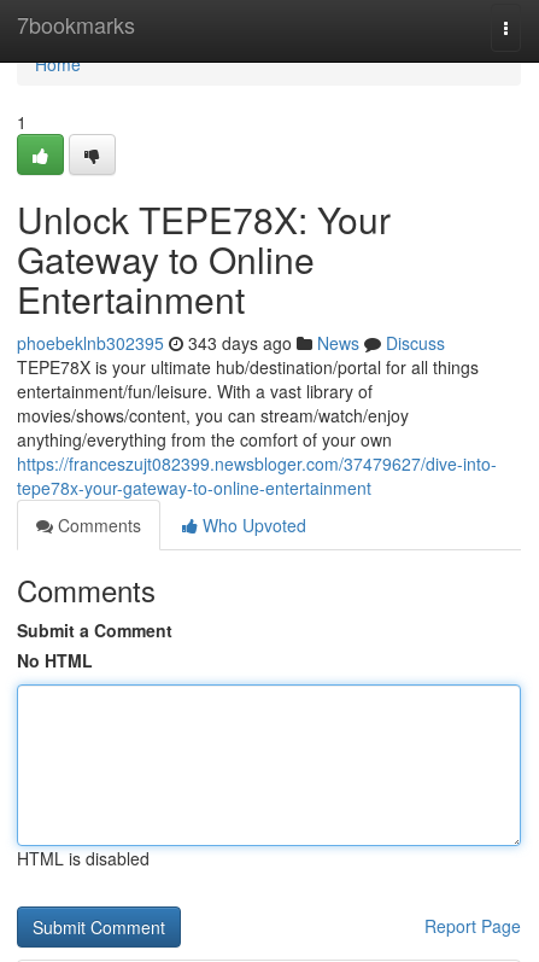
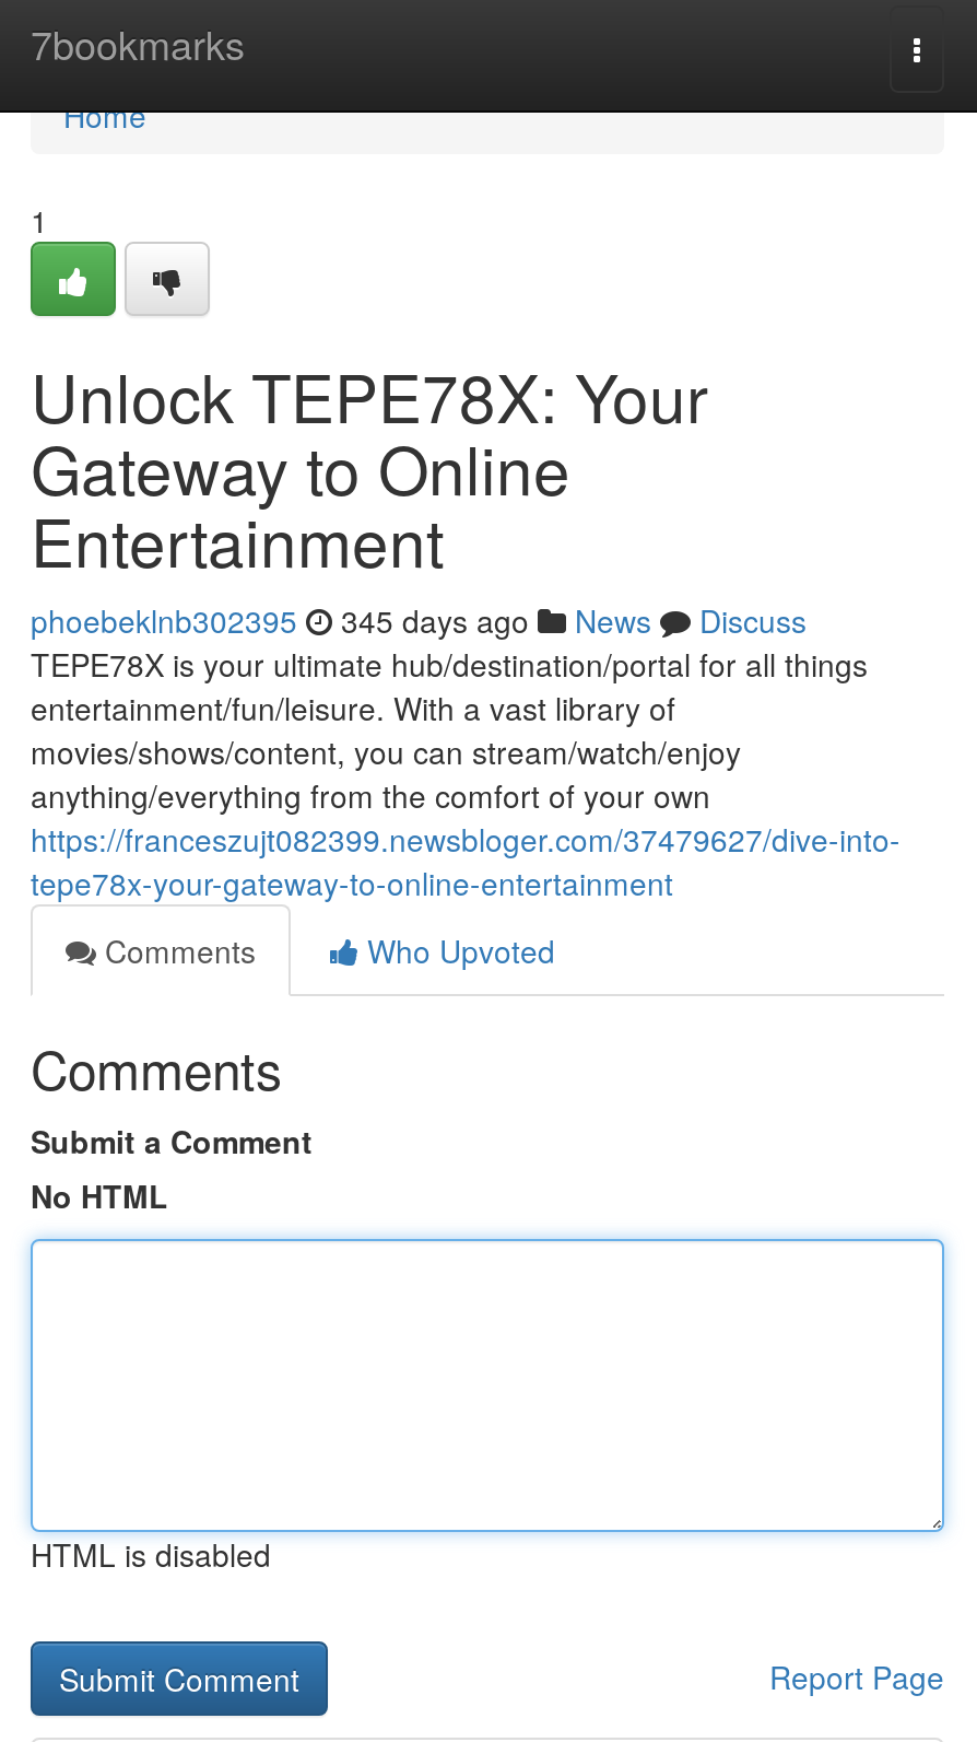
[17,331,445,355] phoebeklnb302395 343 days ago News Discuss -> [31,598,807,642] phoebeklnb302395 345 days ago News Discuss

